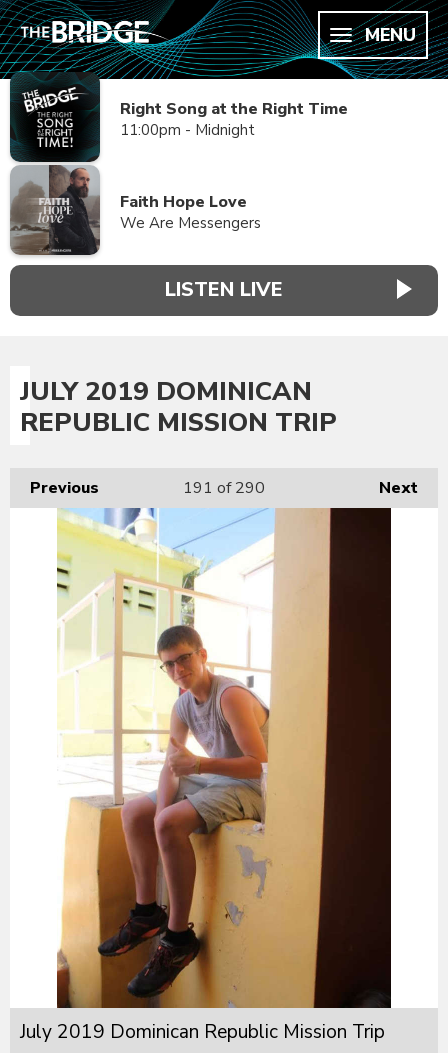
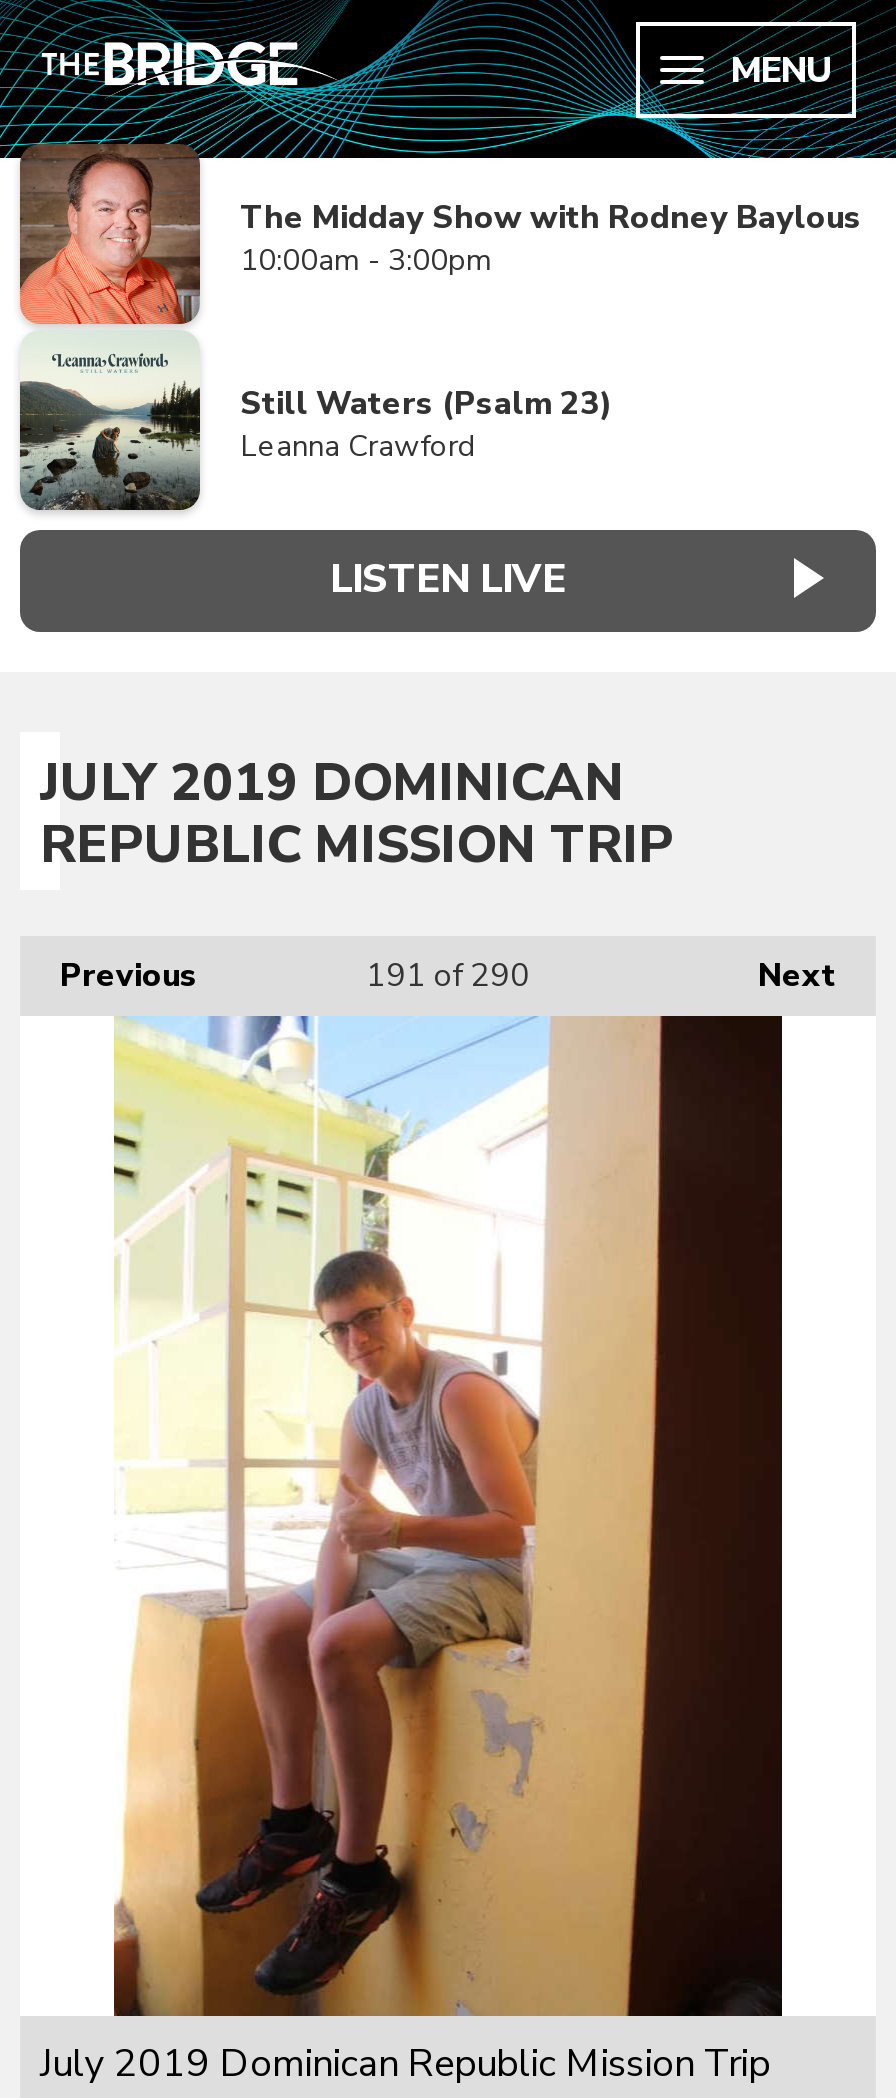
[9,72,348,255] [image] | Right Song at the Right Time | 11:00pm - Midnight -> [18,144,862,508] [image] | The Midday Show with Rodney Baylous | 10:00am - 3:00pm
[120,191,261,233] Faith Hope Love | We Are Messengers -> [240,382,612,466] Still Waters (Psalm 23) | Leanna Crawford

